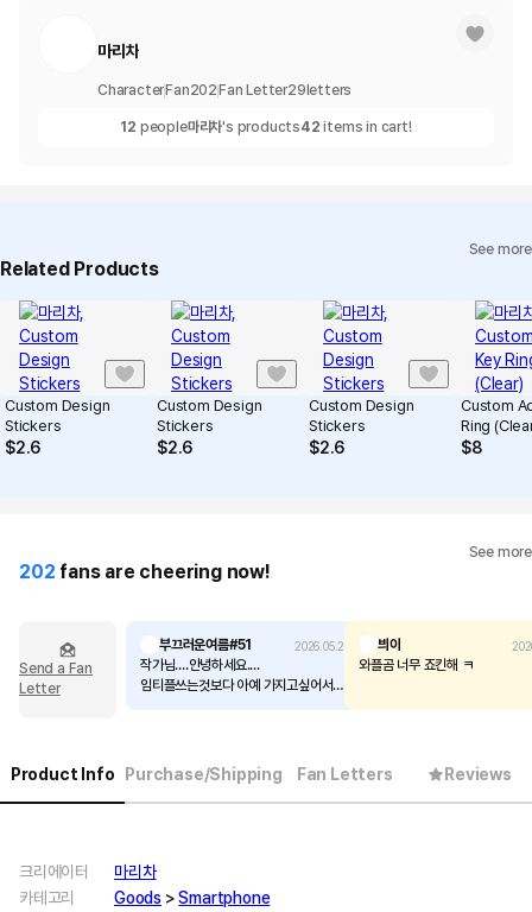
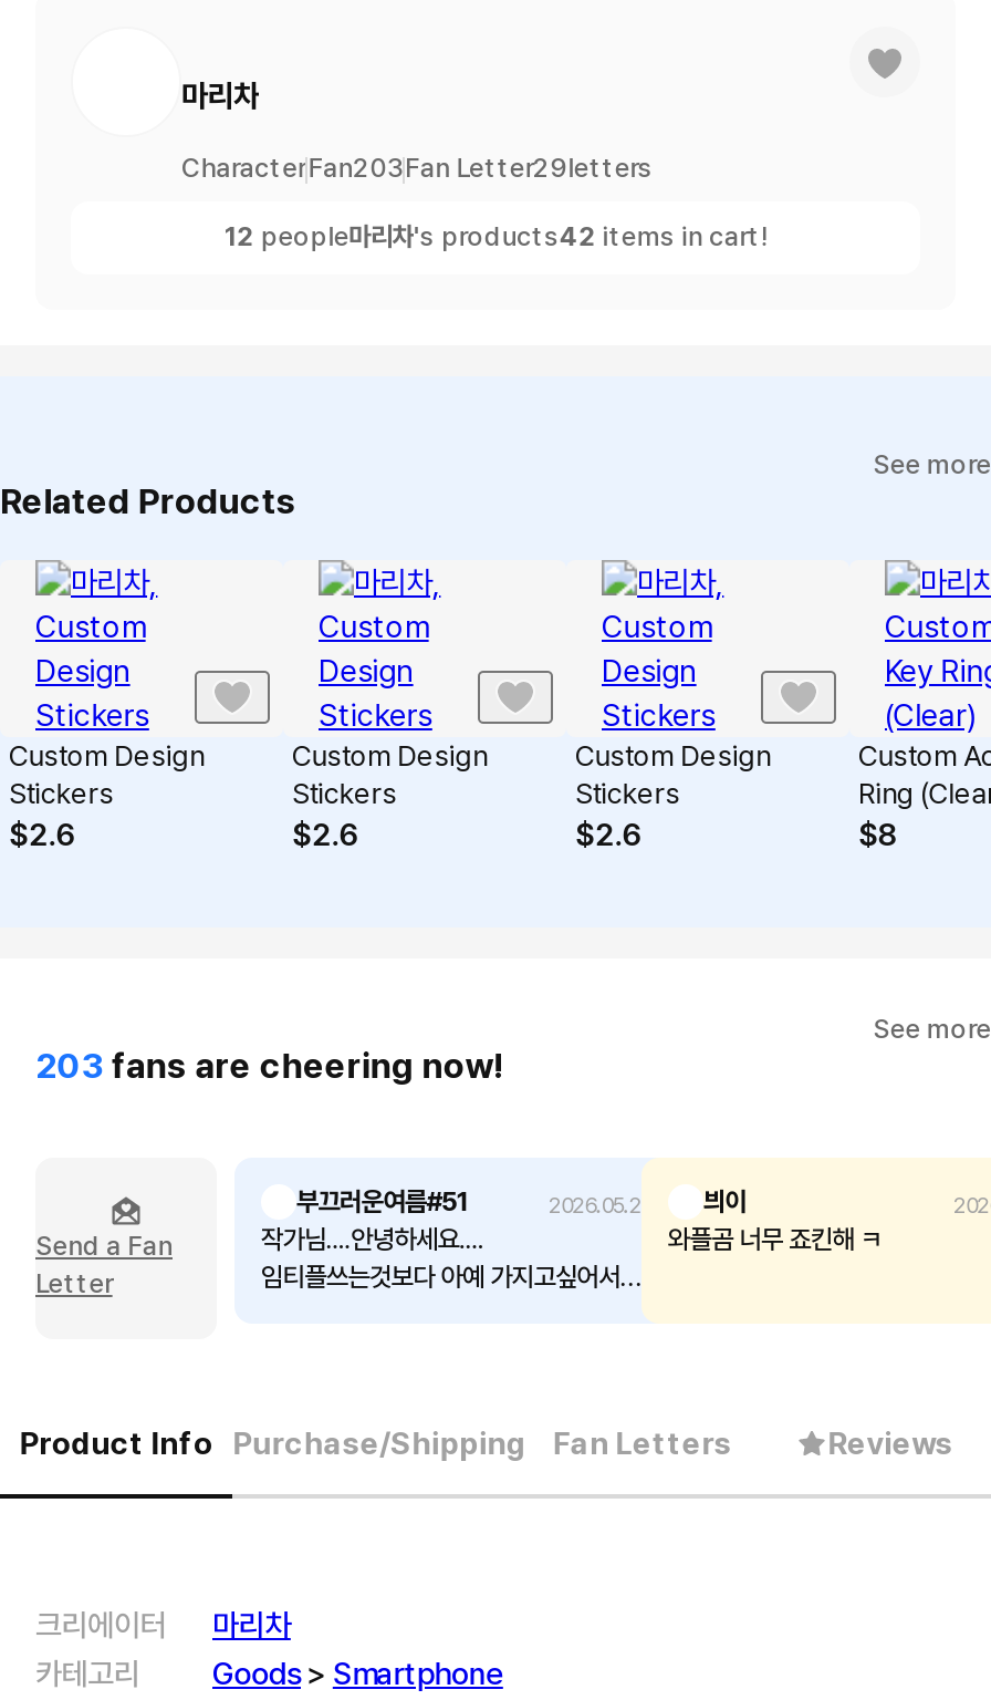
[97,82,352,99] Character Fan202Fan Letter29letters -> [181,153,653,184] Character Fan203Fan Letter29letters
[19,560,271,583] 202 fans are cheering now! -> [35,1044,504,1086] 203 fans are cheering now!

